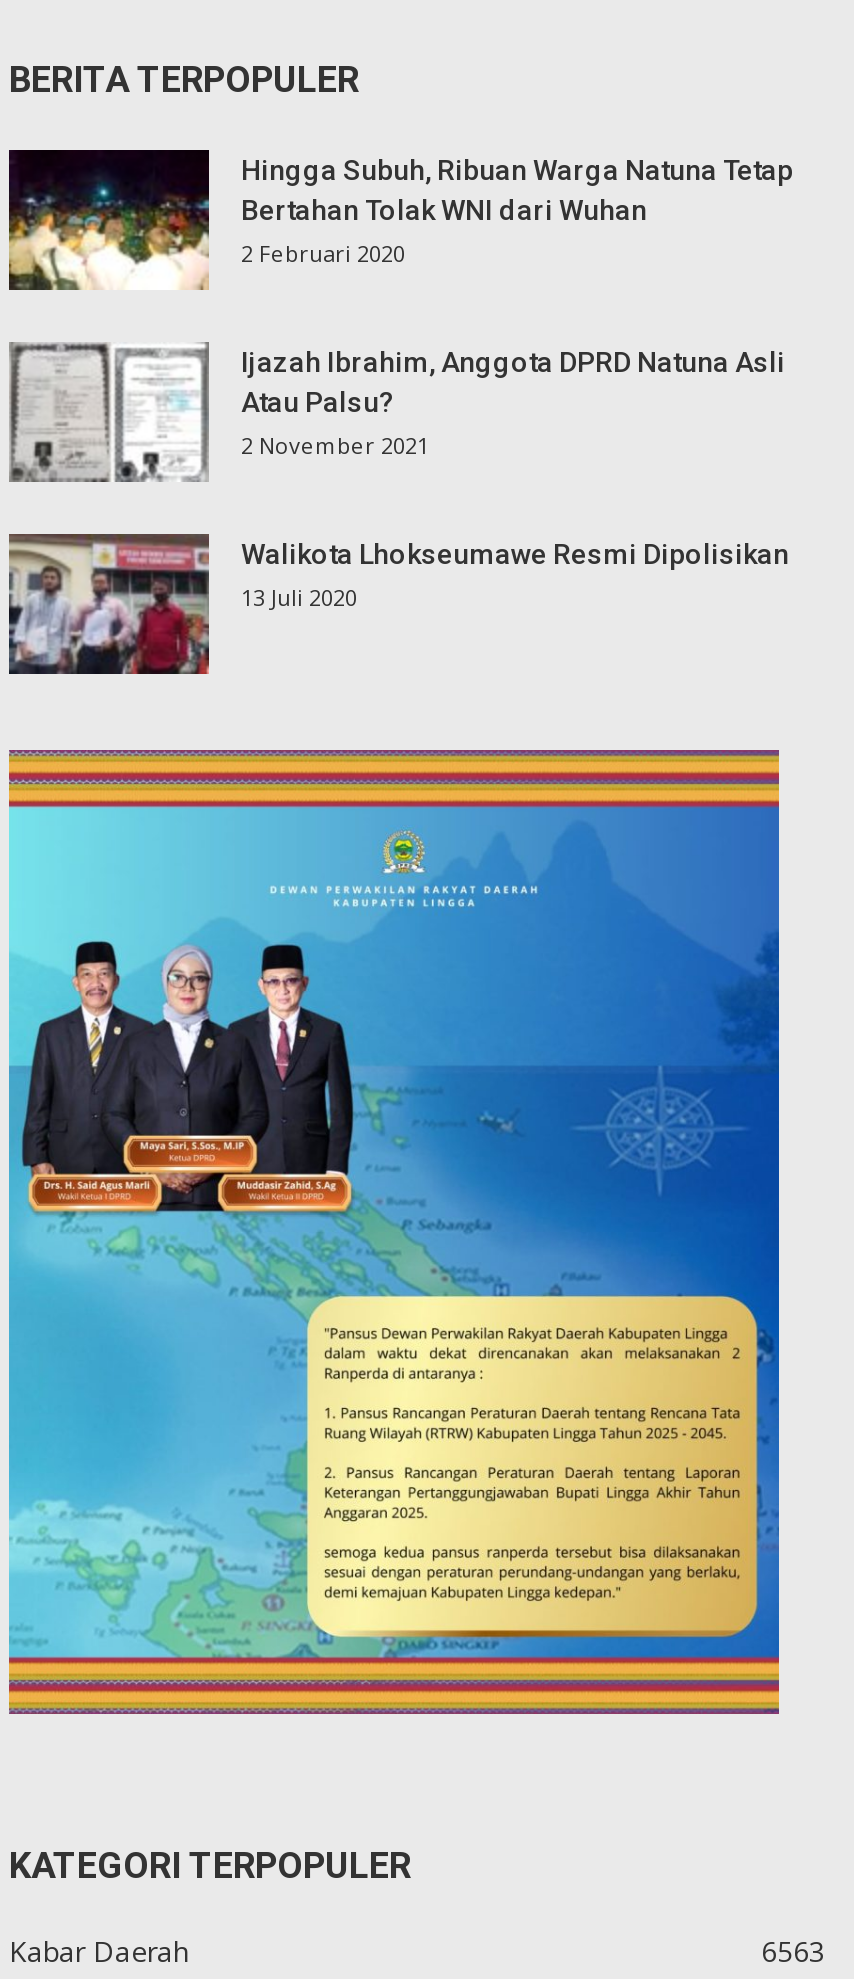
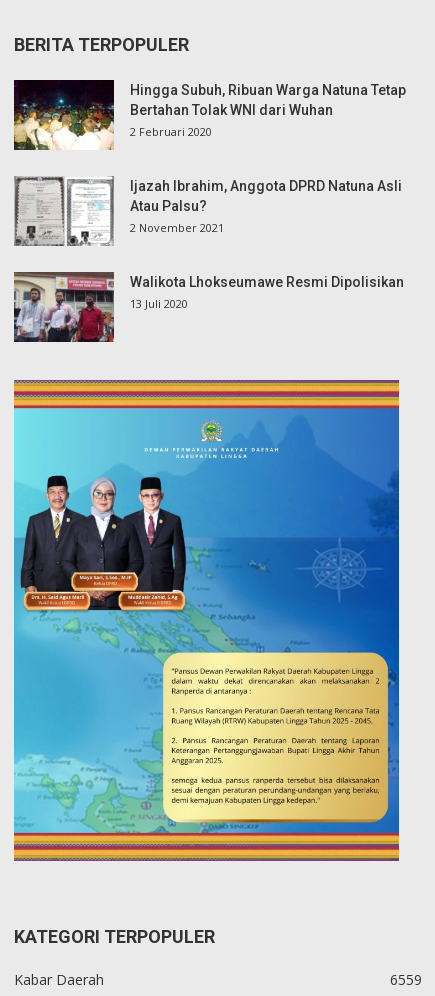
[761,1932,825,1970] 6563 -> [390,970,422,989] 6559

